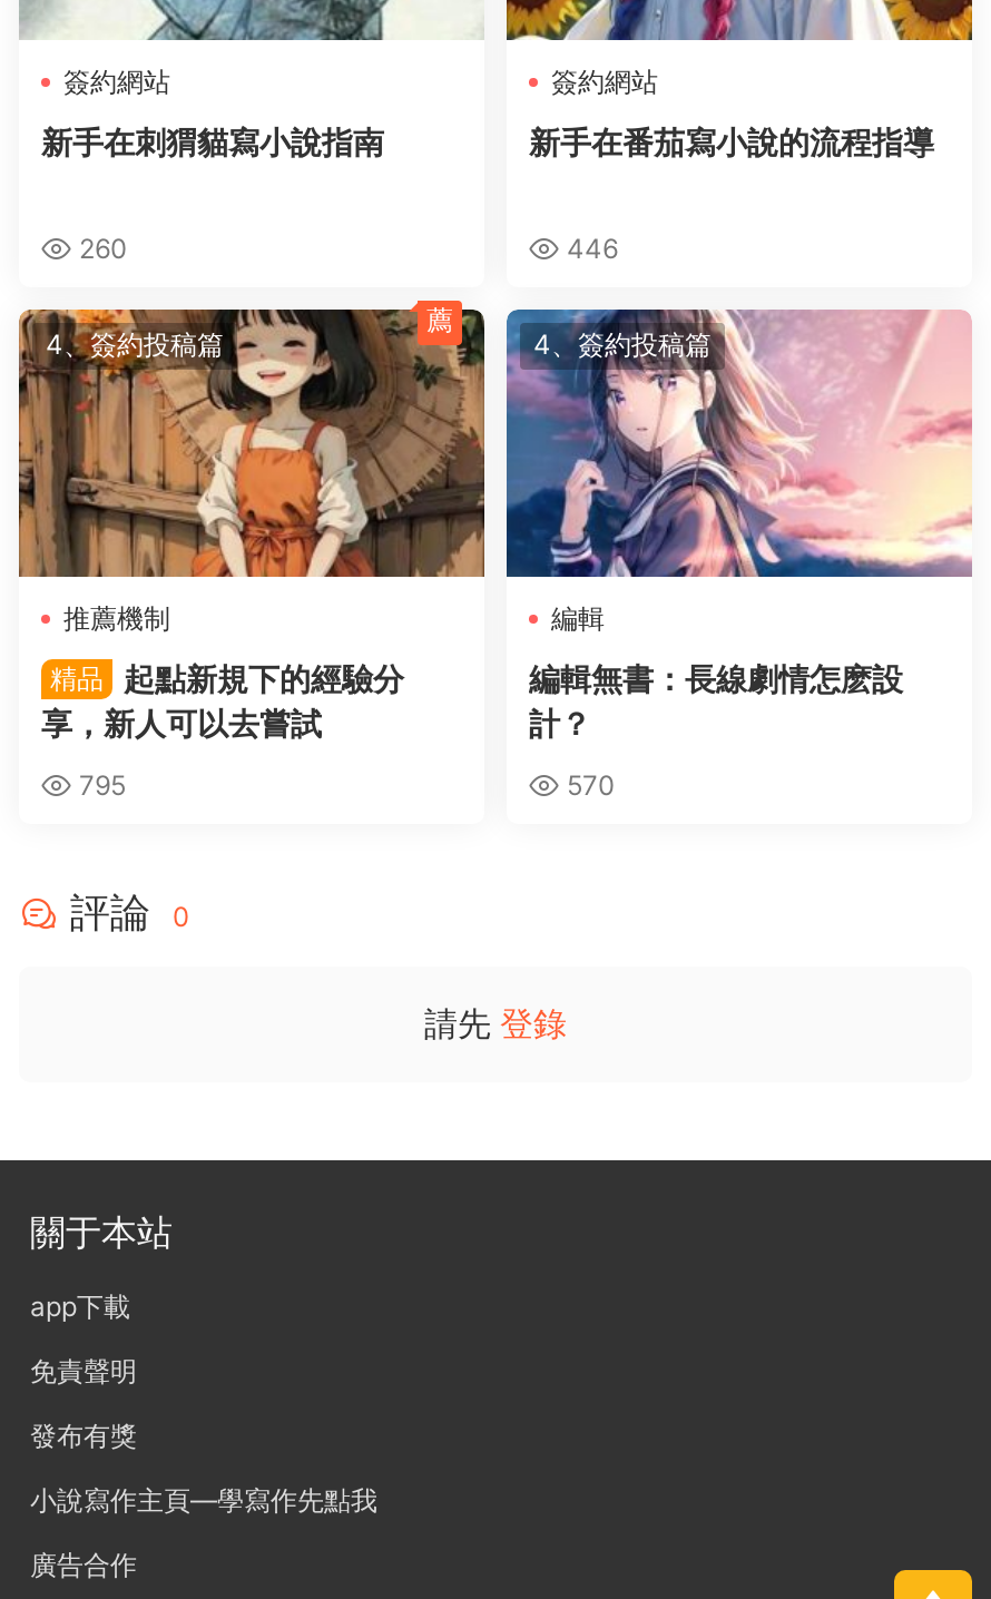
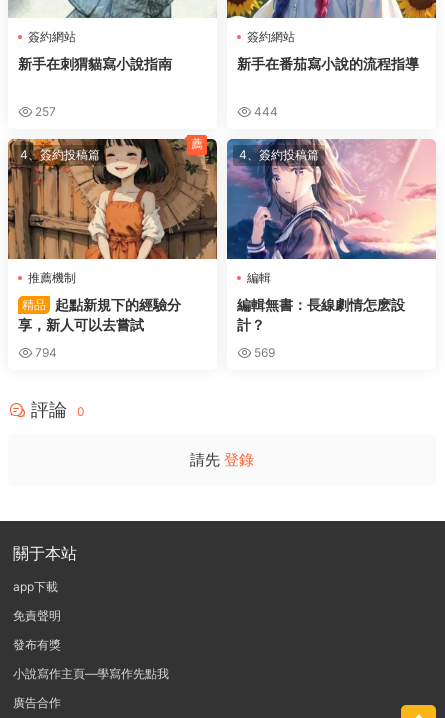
[72,232,128,265] 260 -> [32,104,56,119] 257
[560,232,618,265] 446 -> [251,104,278,119] 444
[72,768,126,802] 795 -> [32,345,57,360] 794
[560,768,616,802] 570 -> [251,345,275,360] 569

